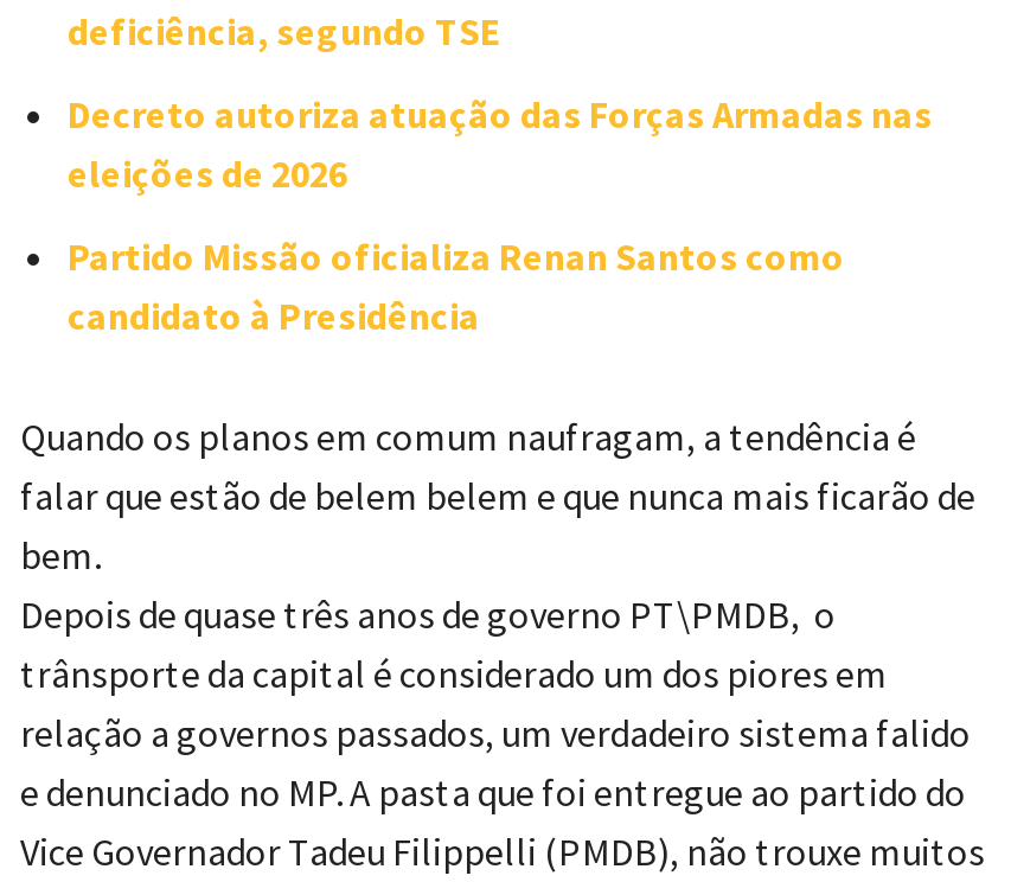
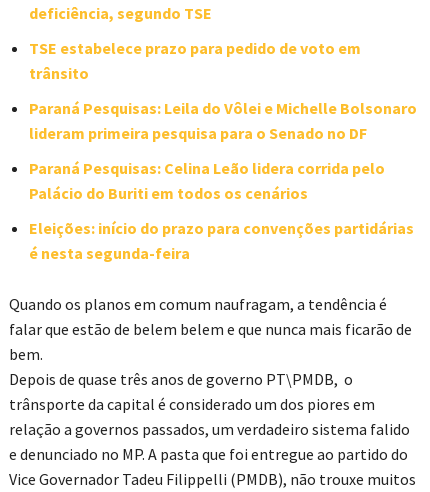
[68,89,933,338] Decreto autoriza atuação das Forças Armadas nas | eleições de 2026 | Partido Missão oficializa Renan Santos como | candidato à Presidência -> [29,38,417,263] TSE estabelece prazo para pedido de voto em | trânsito | Paraná Pesquisas: Leila do Vôlei e Michelle Bolsonaro | lideram primeira pesquisa para o Senado no DF | Paraná Pesquisas: Celina Leão lidera corrida pelo | Palácio do Buriti em todos os cenários | Eleições: início do prazo para convenções partidárias | é nesta segunda-feira

